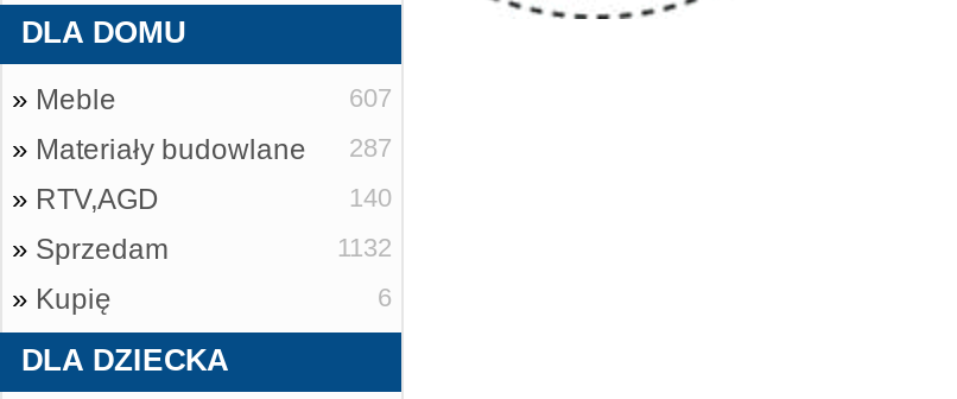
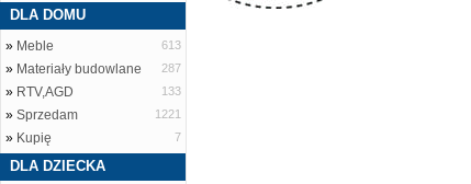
[349,83,392,112] 607 -> [161,38,181,51] 613
[349,183,392,211] 140 -> [161,84,181,97] 133
[337,233,392,261] 1132 -> [155,107,181,120] 1221
[378,283,392,311] 6 -> [175,130,181,143] 7

